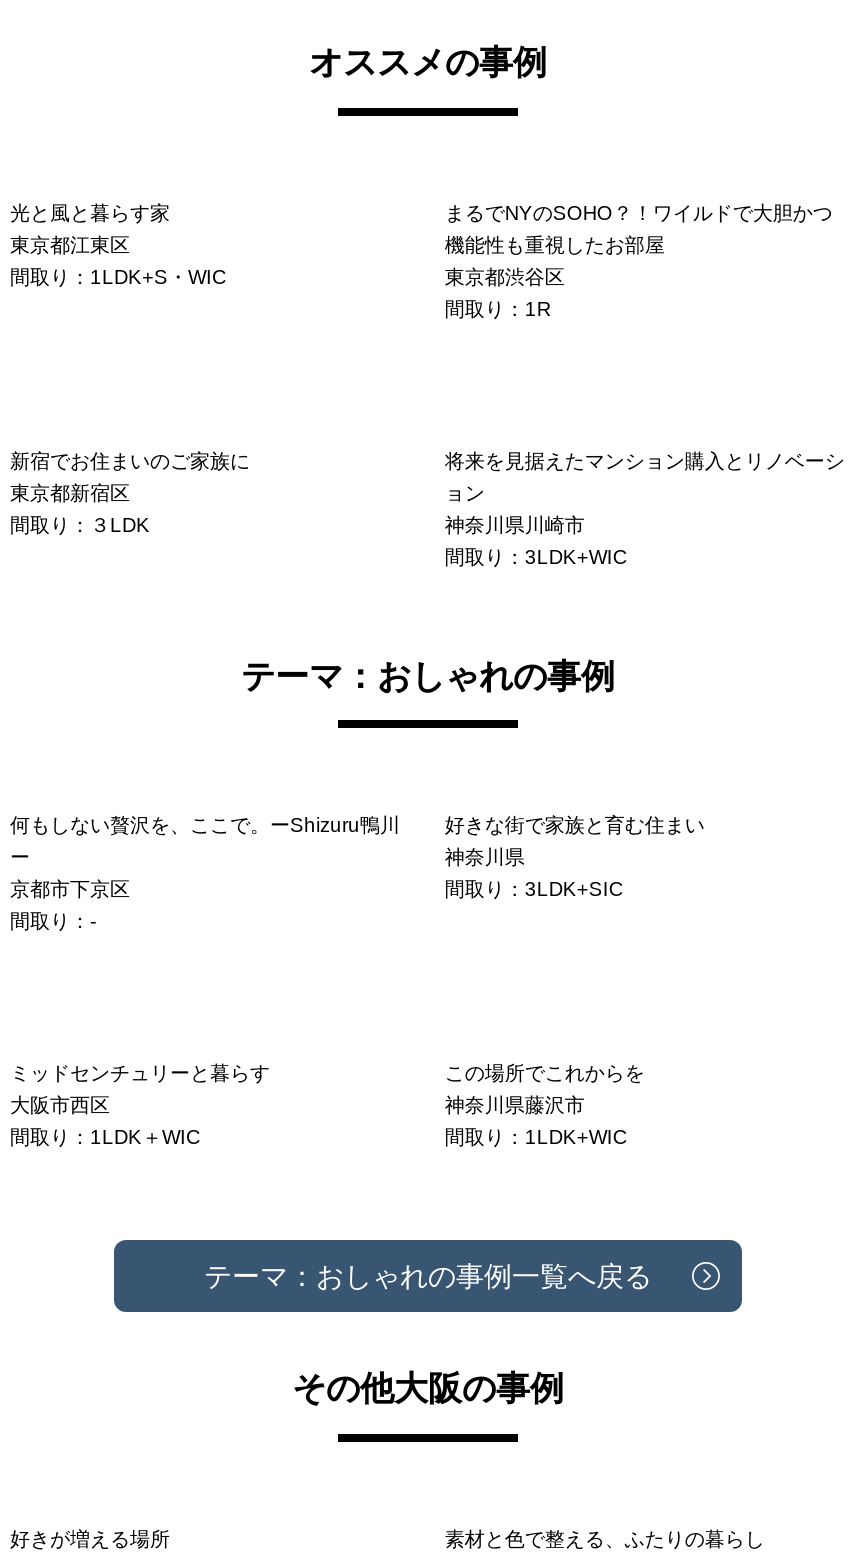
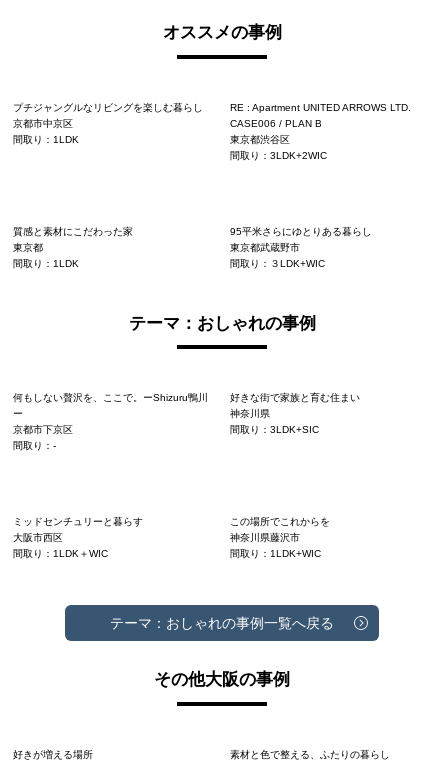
[10,201,170,223] 光と風と暮らす家 -> [13,102,203,113] プチジャングルなリビングを楽しむ暮らし
[445,201,833,223] まるでNYのSOHO？！ワイルドで大胆かつ -> [230,102,411,113] RE : Apartment UNITED ARROWS LTD.
[10,233,130,255] 東京都江東区 -> [13,118,73,129] 京都市中京区
[445,233,665,255] 機能性も重視したお部屋 -> [230,118,322,129] CASE006 / PLAN B
[10,265,226,287] 間取り：1LDK+S・WIC -> [13,134,79,145] 間取り：1LDK
[445,297,551,319] 間取り：1R -> [230,150,327,161] 間取り：3LDK+2WIC
[10,449,250,535] 新宿でお住まいのご家族に | 東京都新宿区 | 間取り：３LDK -> [13,226,133,269] 質感と素材にこだわった家 | 東京都 | 間取り：1LDK
[445,449,845,567] 将来を見据えたマンション購入とリノベーシ | ョン | 神奈川県川崎市 | 間取り：3LDK+WIC -> [230,226,372,269] 95平米さらにゆとりある暮らし | 東京都武蔵野市 | 間取り：３LDK+WIC

